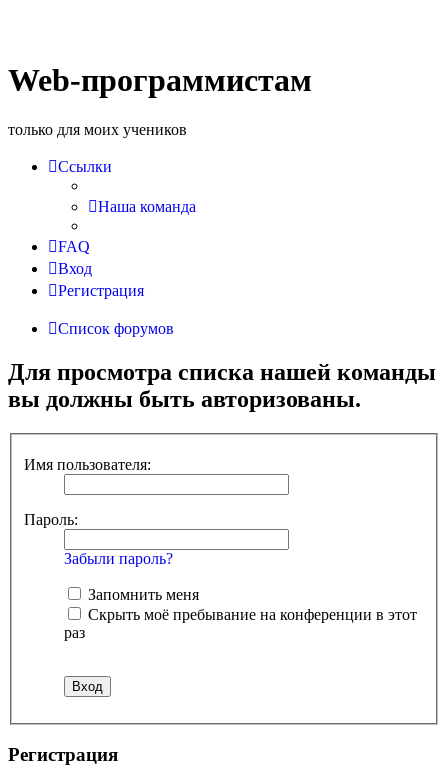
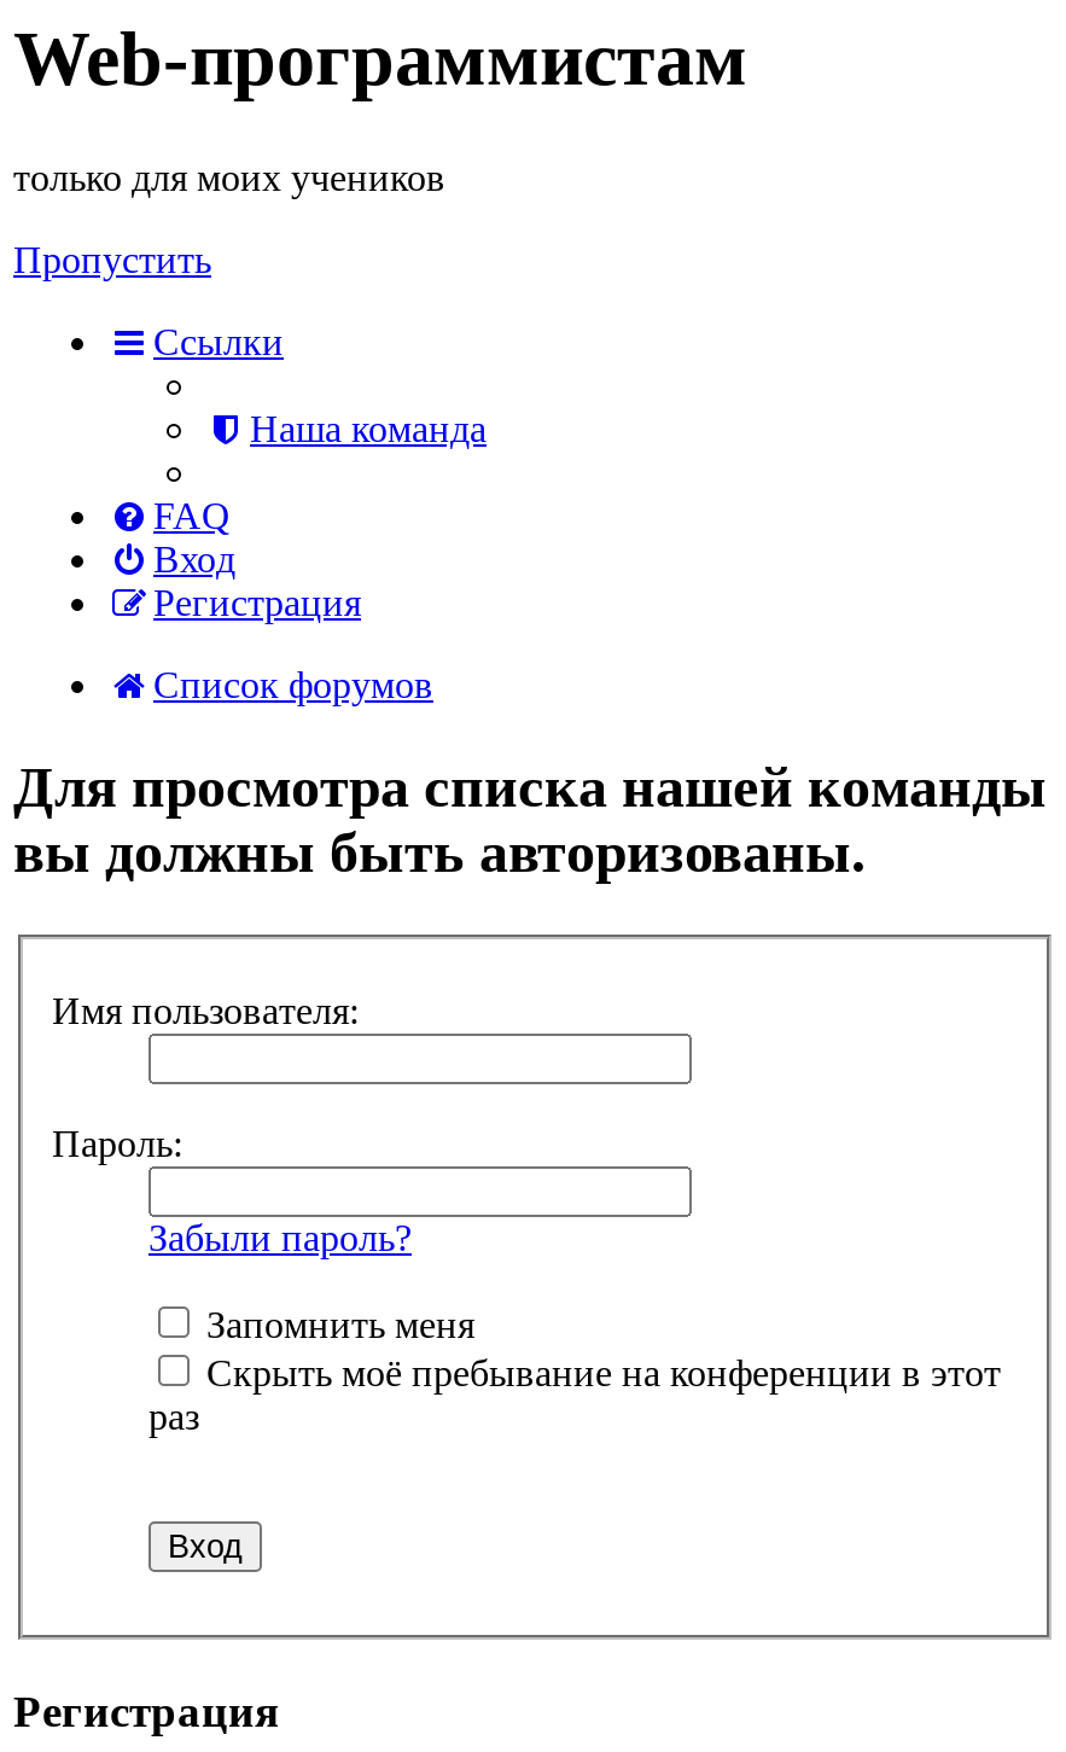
none -> [13,239,211,280] Пропустить

